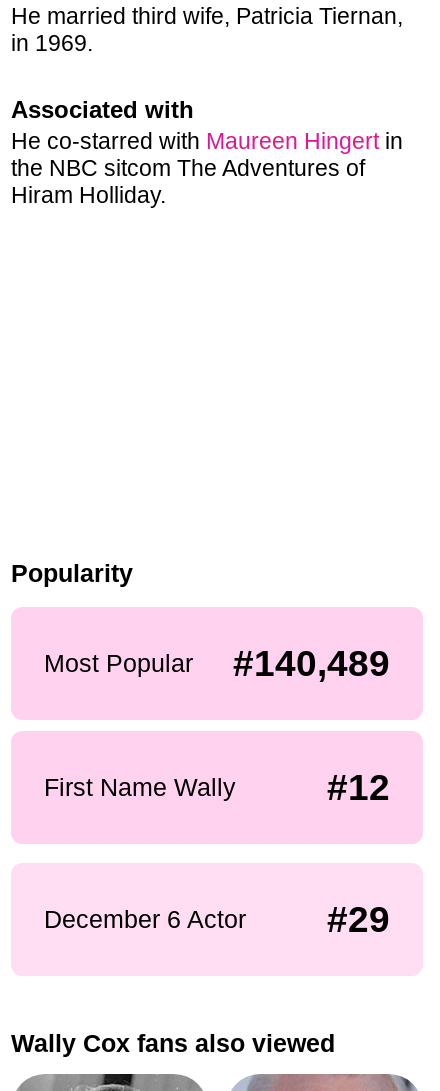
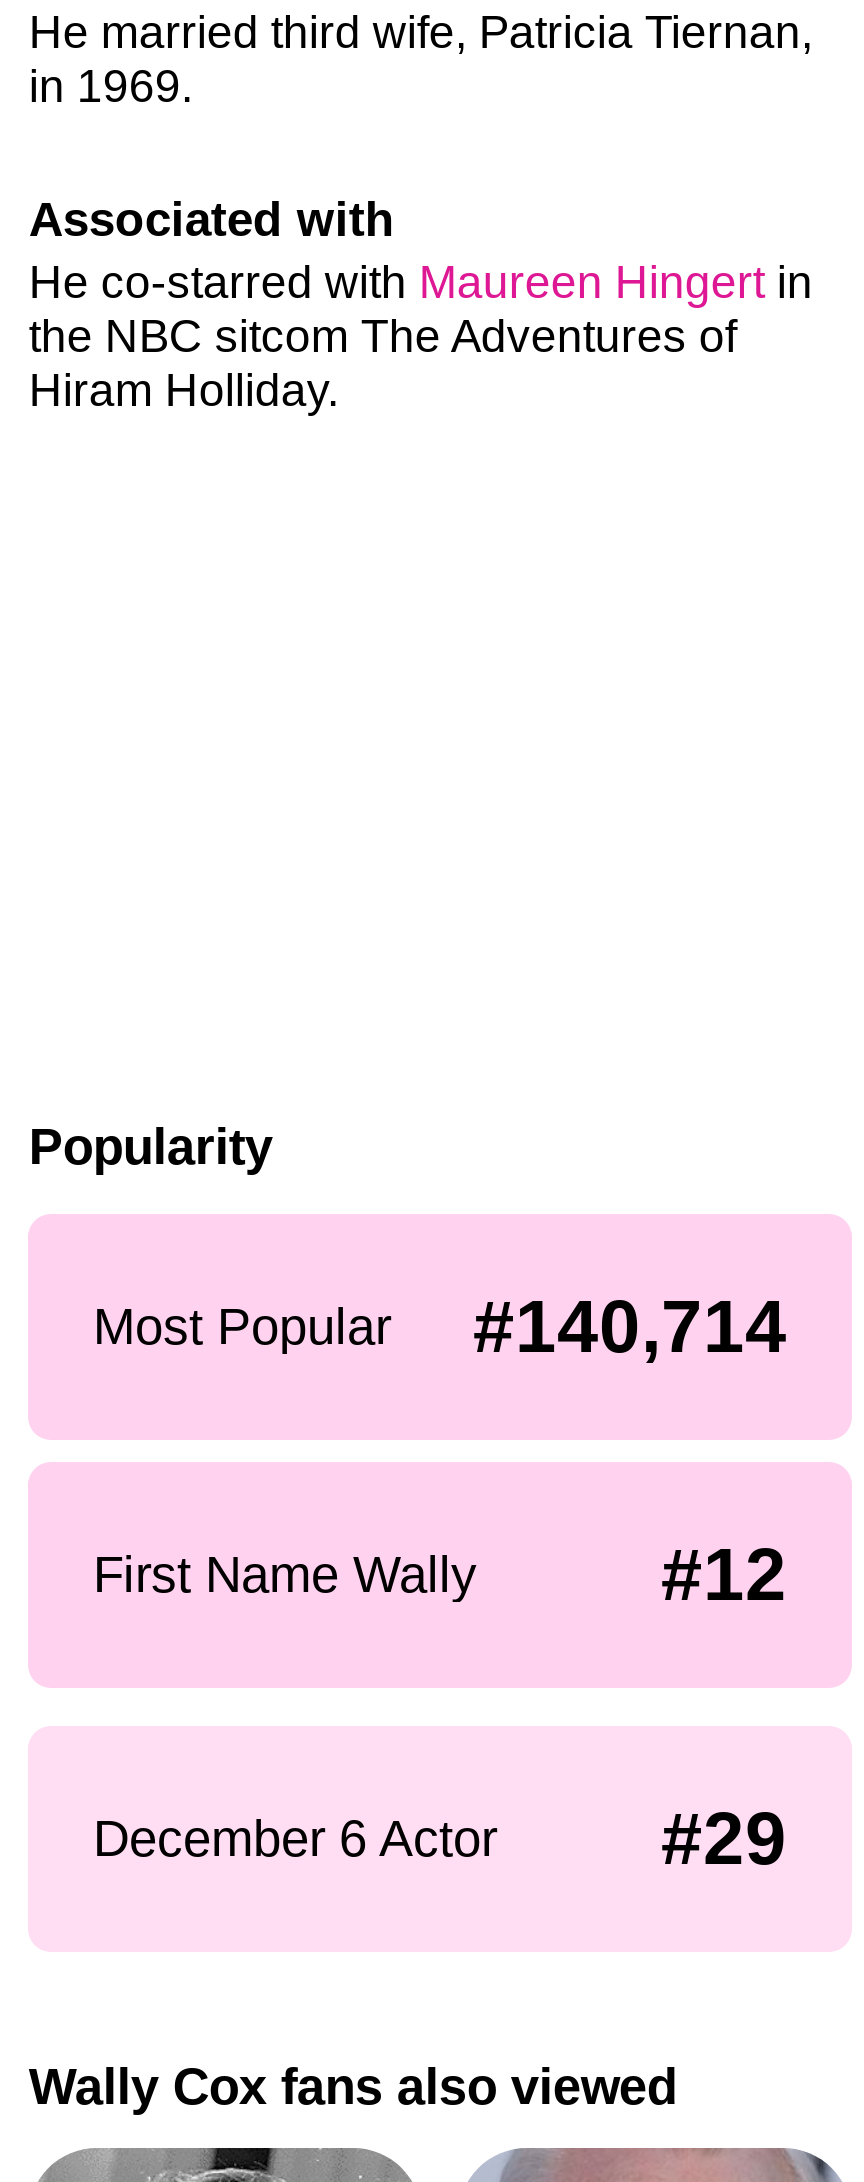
[43,643,390,684] Most Popular #140,489 -> [93,1286,787,1368] Most Popular #140,714

